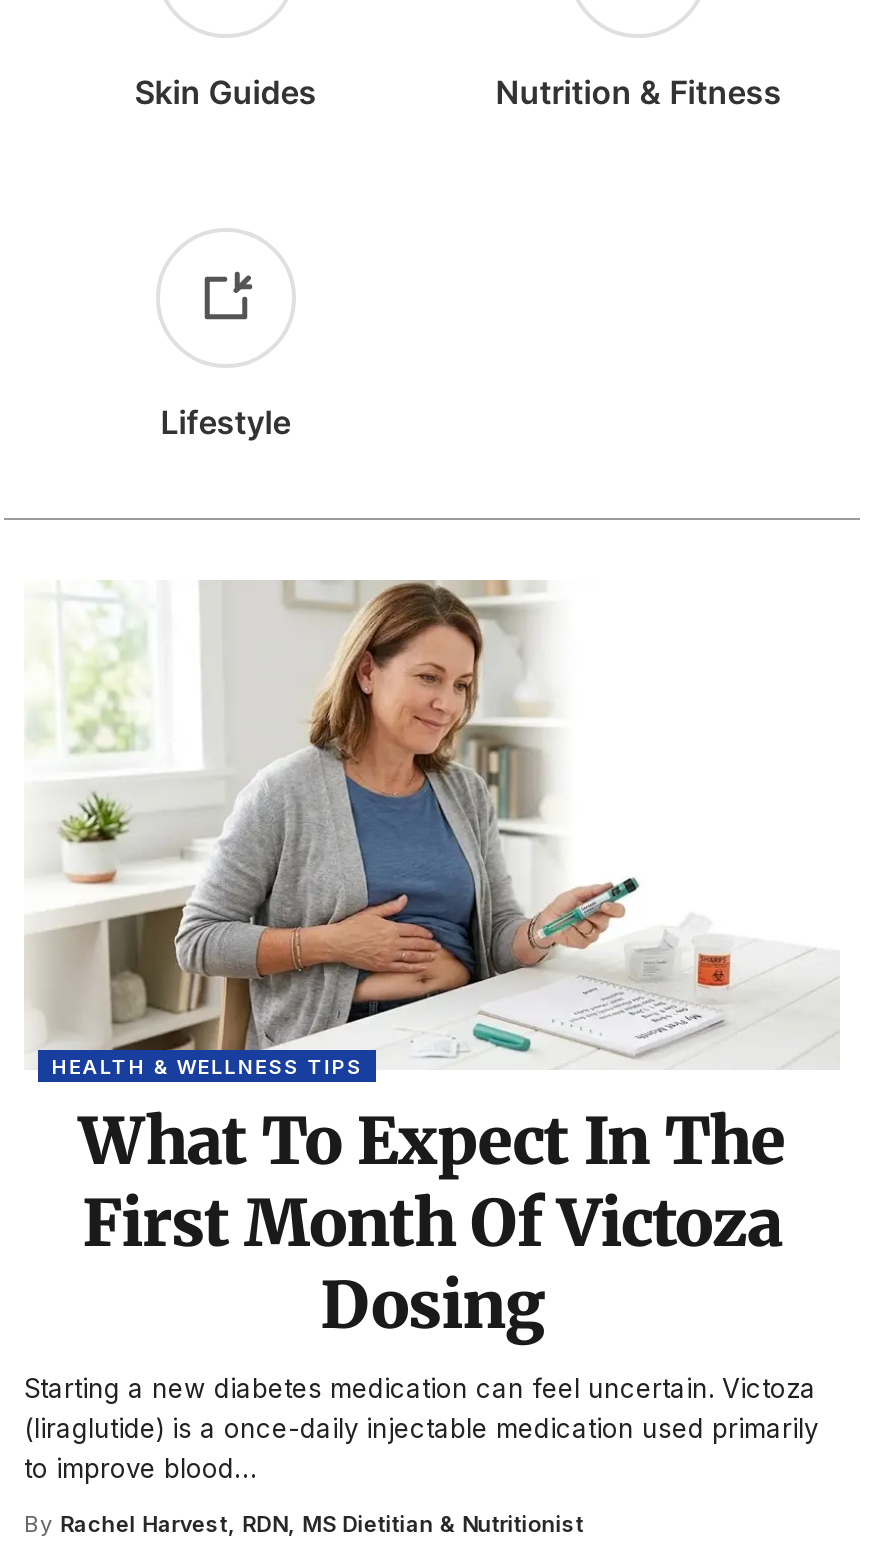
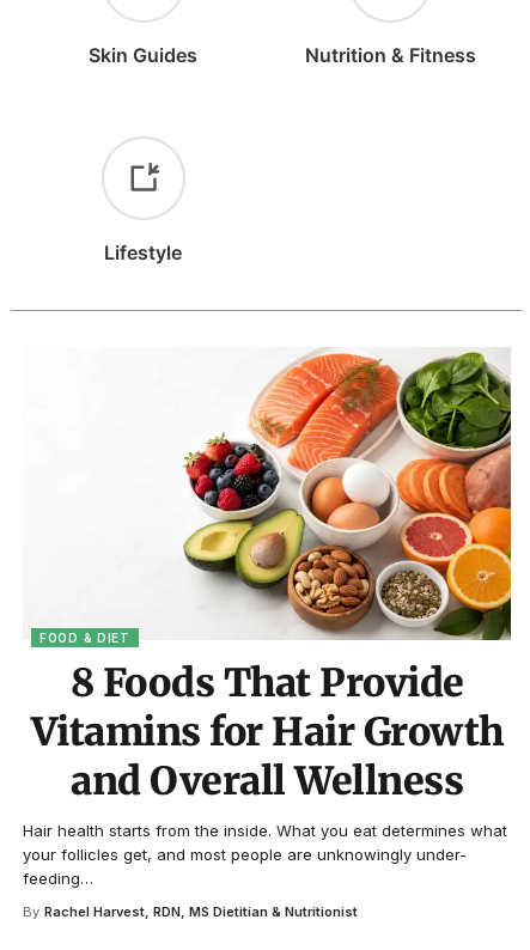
[24,578,840,1484] [image] | HEALTH & WELLNESS TIPS | What To Expect In The | First Month Of Victoza | Dosing | Starting a new diabetes medication can feel uncertain. Victoza | (liraglutide) is a once-daily injectable medication used primarily | to improve blood… -> [23,348,512,888] [image] | FOOD & DIET | 8 Foods That Provide | Vitamins for Hair Growth | and Overall Wellness | Hair health starts from the inside. What you eat determines what | your follicles get, and most people are unknowingly under- | feeding…

